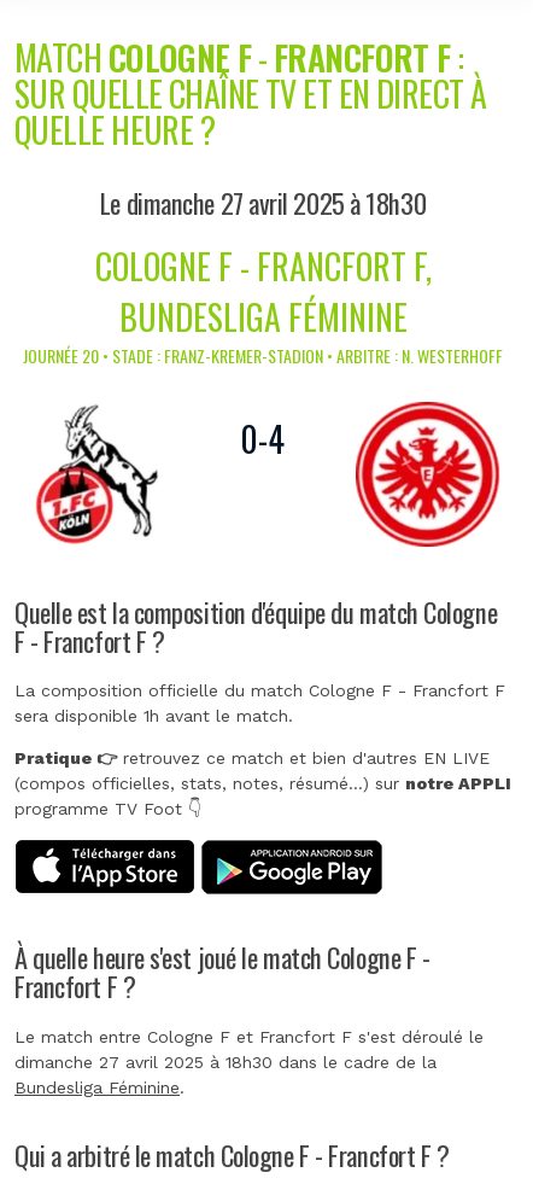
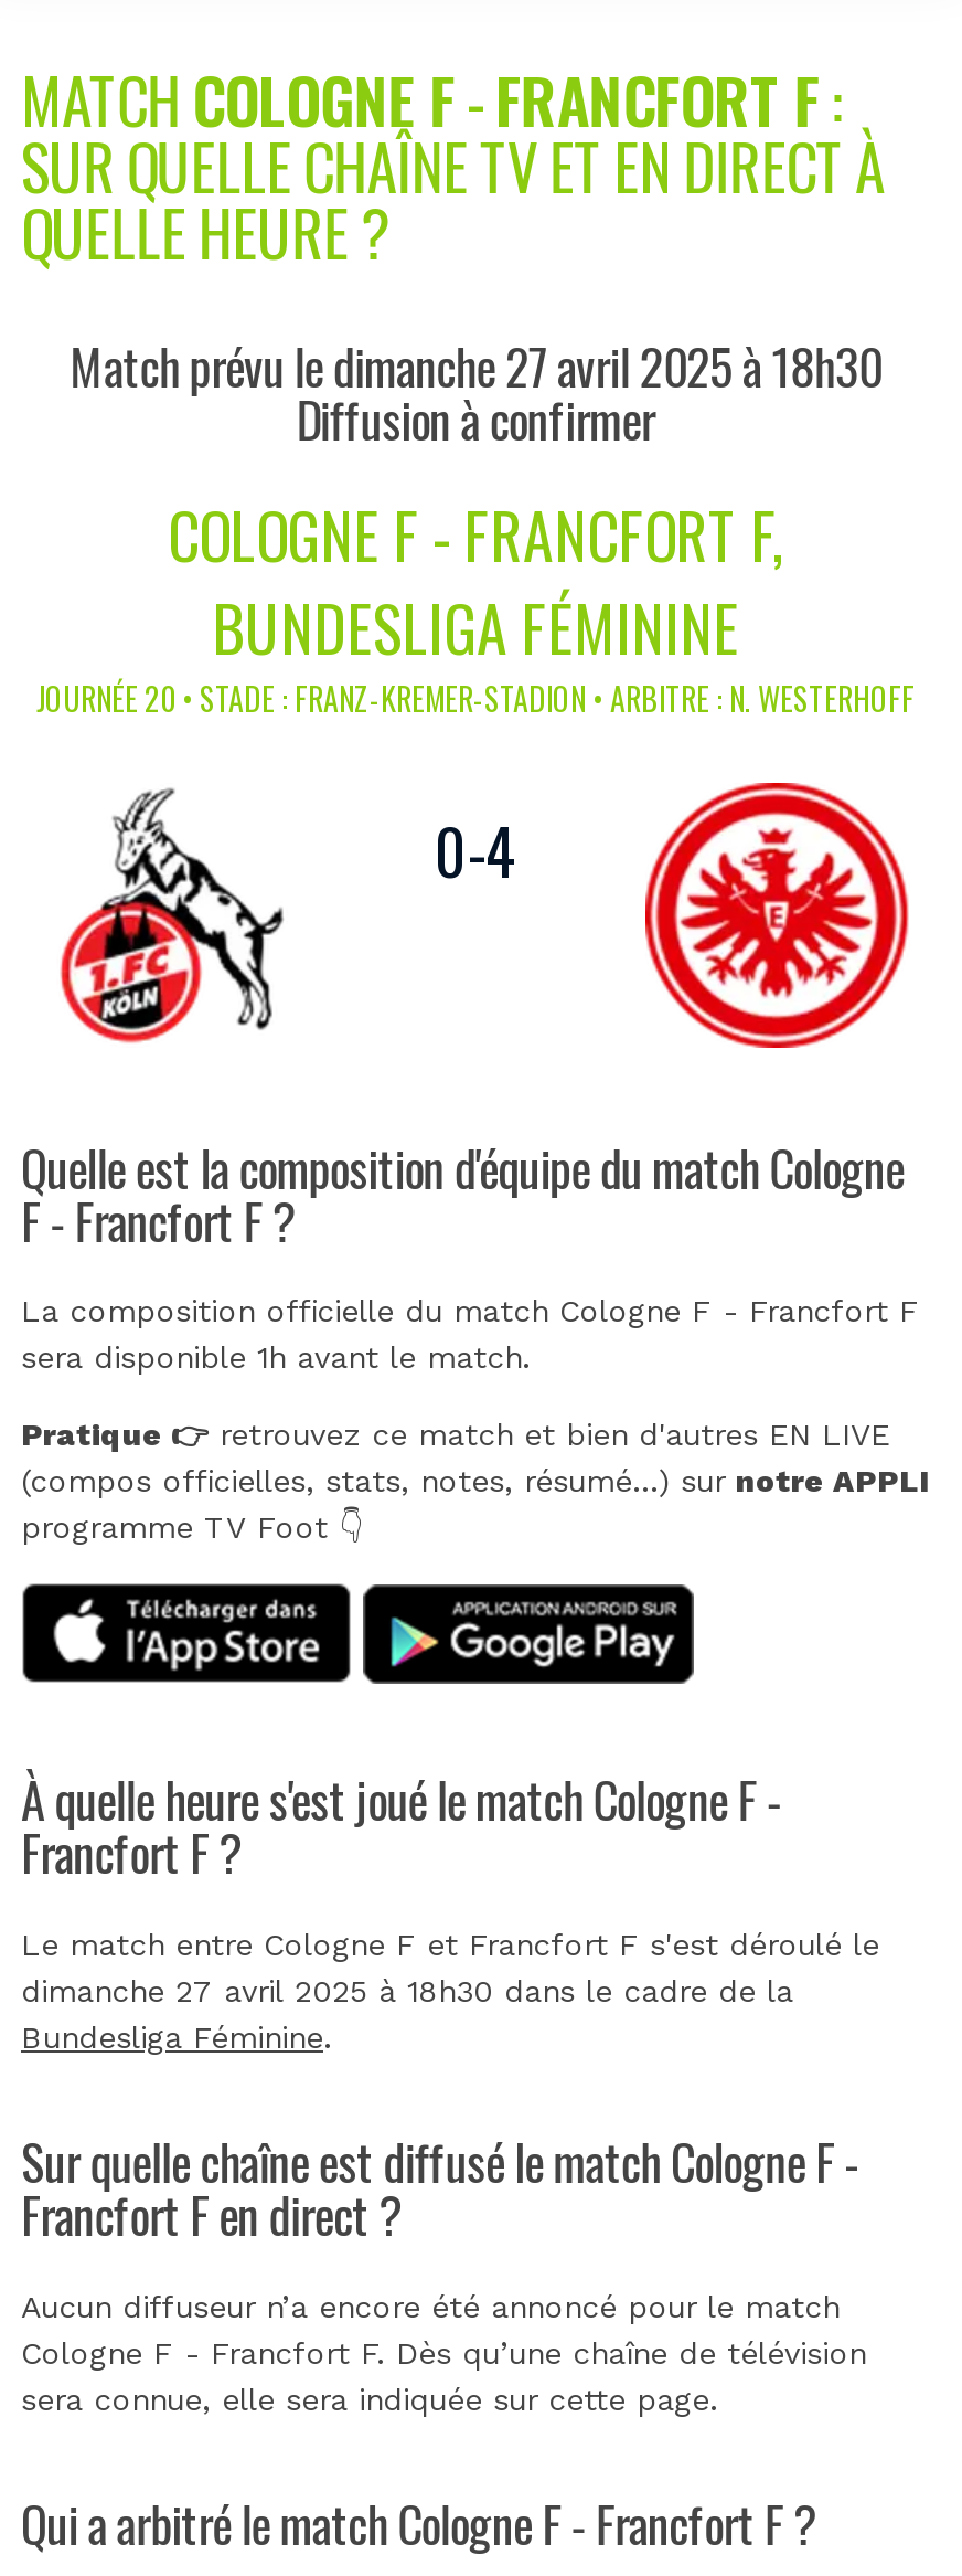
[100,183,426,223] Le dimanche 27 avril 2025 à 18h30 -> [70,329,881,455] Match prévu le dimanche 27 avril 2025 à 18h30 | Diffusion à confirmer
none -> [21,2123,866,2417] Sur quelle chaîne est diffusé le match Cologne F - | Francfort F en direct ? | Aucun diffuseur n’a encore été annoncé pour le match | Cologne F - Francfort F. Dès qu’une chaîne de télévision | sera connue, elle sera indiquée sur cette page.

